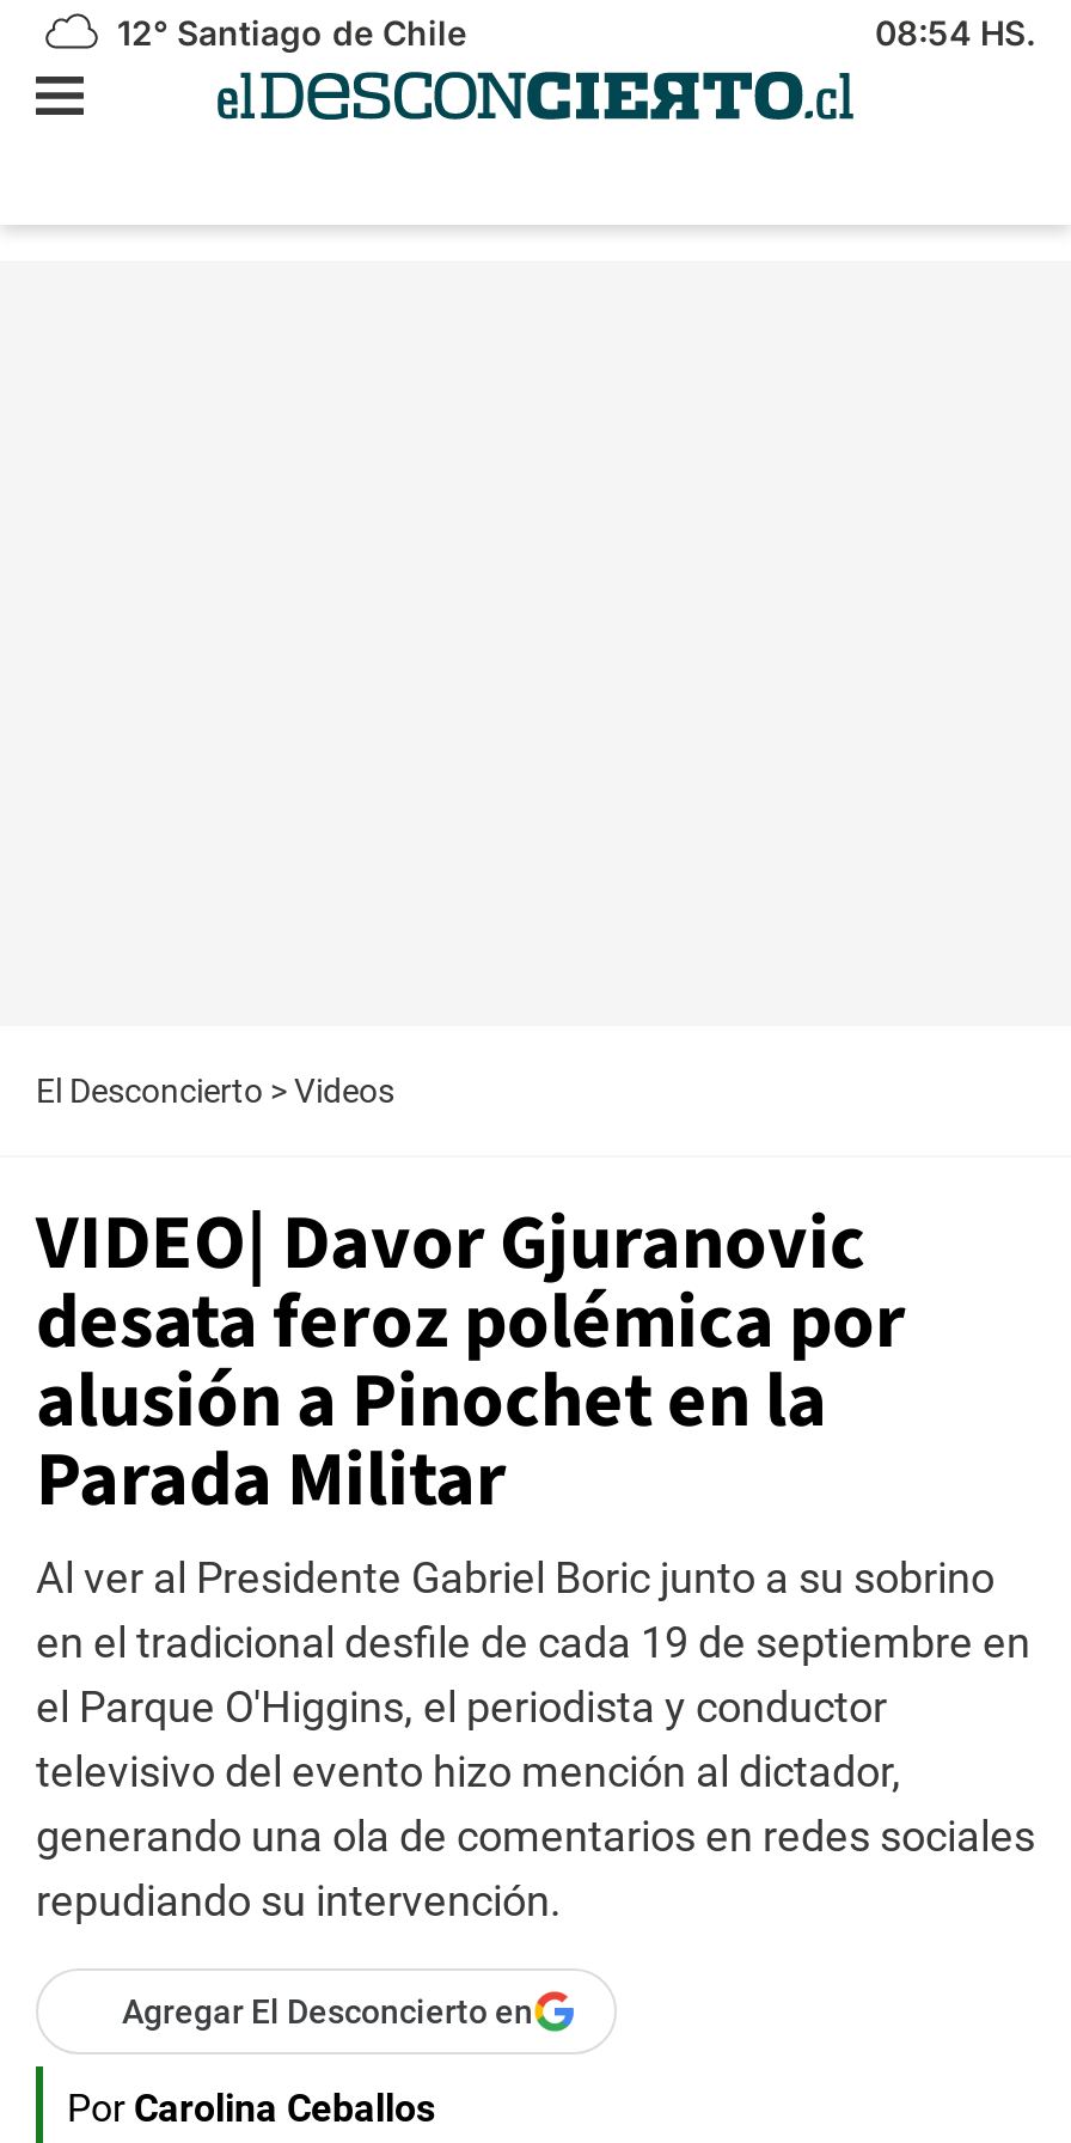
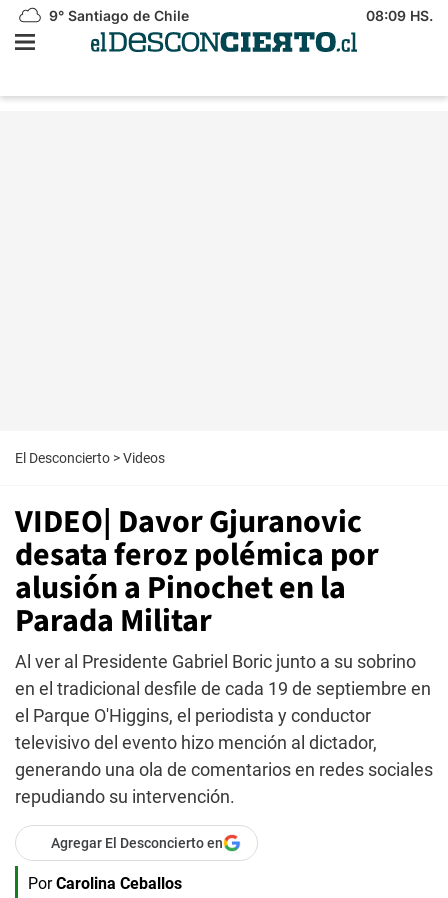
[108,12,466,53] 12° Santiago de Chile -> [45,7,189,24] 9° Santiago de Chile
[875,12,1035,53] 08:54 HS. -> [366,7,433,24] 08:09 HS.

